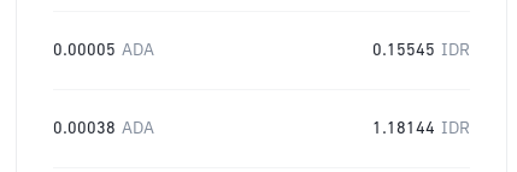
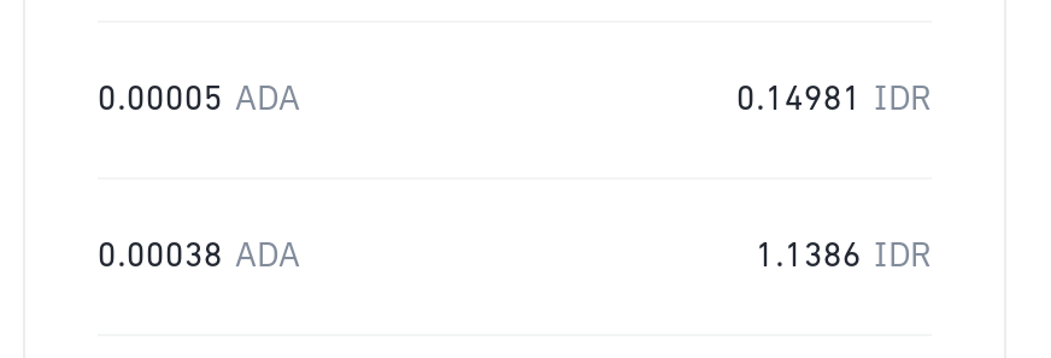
[372,42,470,59] 0.15545 IDR -> [736,83,932,117] 0.14981 IDR
[372,120,470,137] 1.18144 IDR -> [756,240,932,274] 1.1386 IDR

